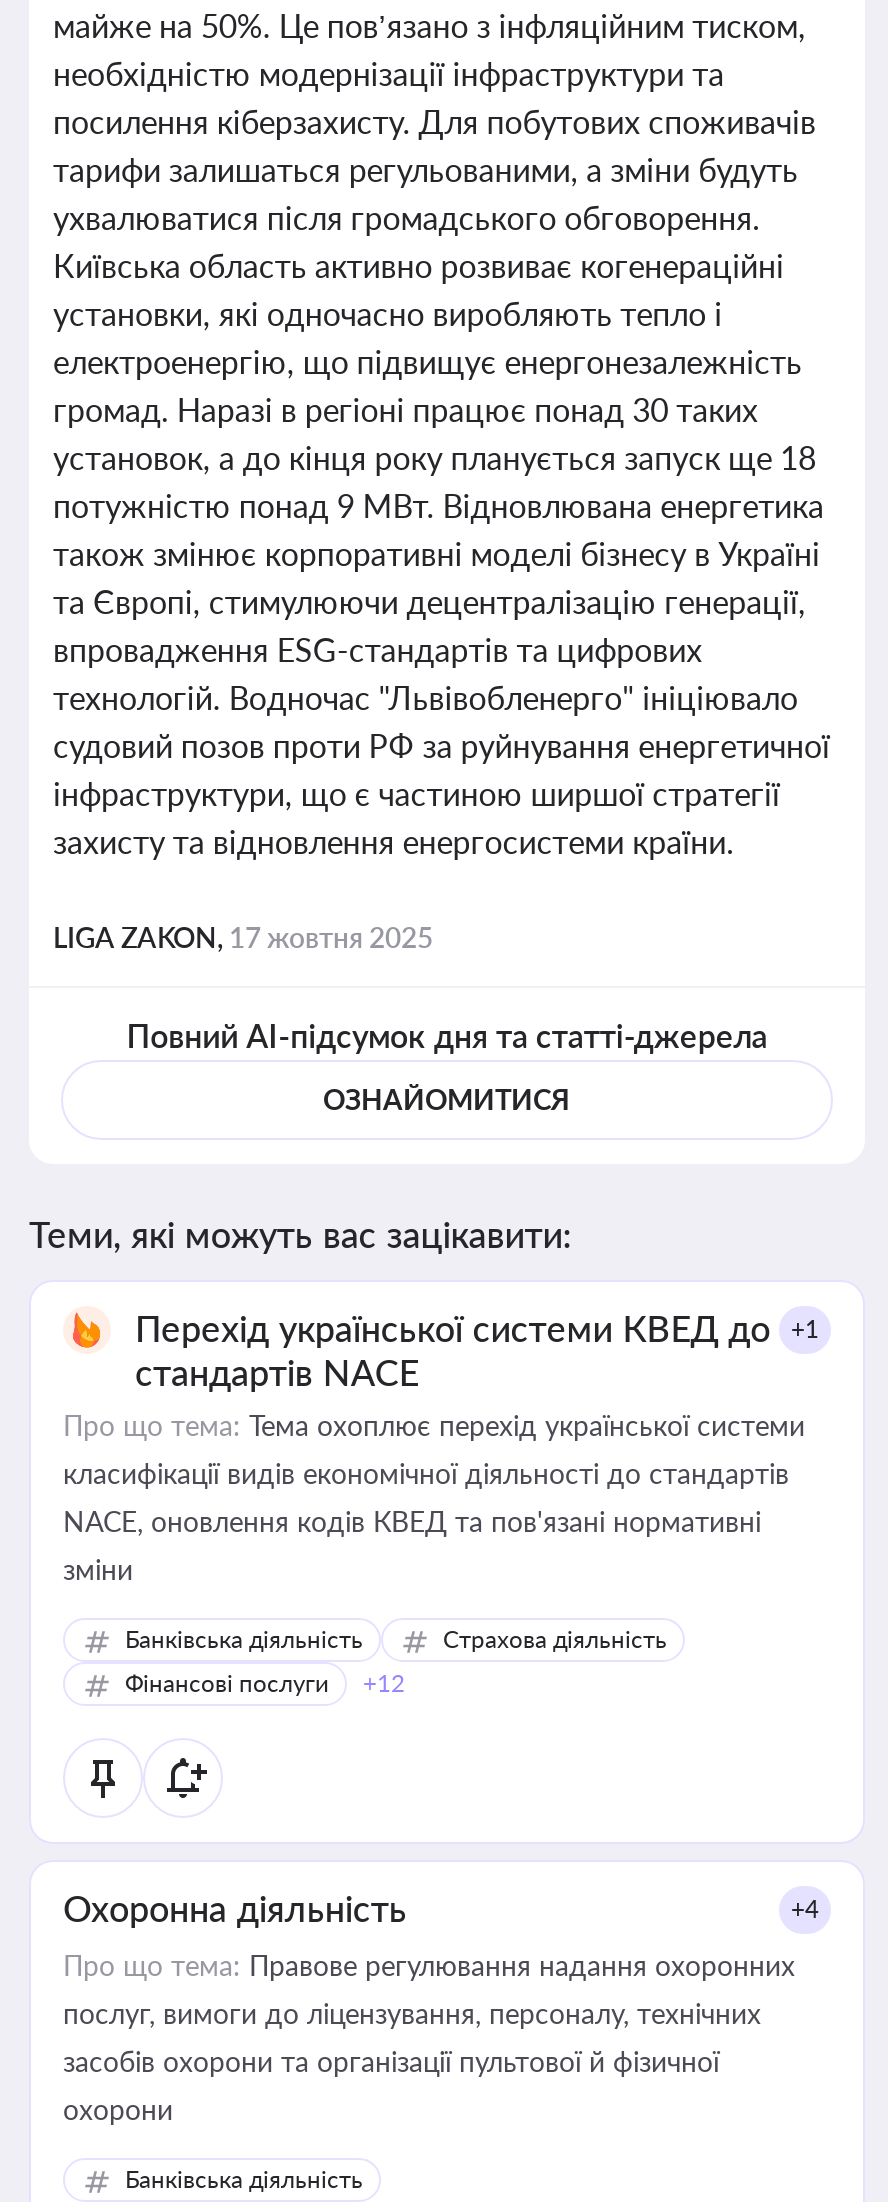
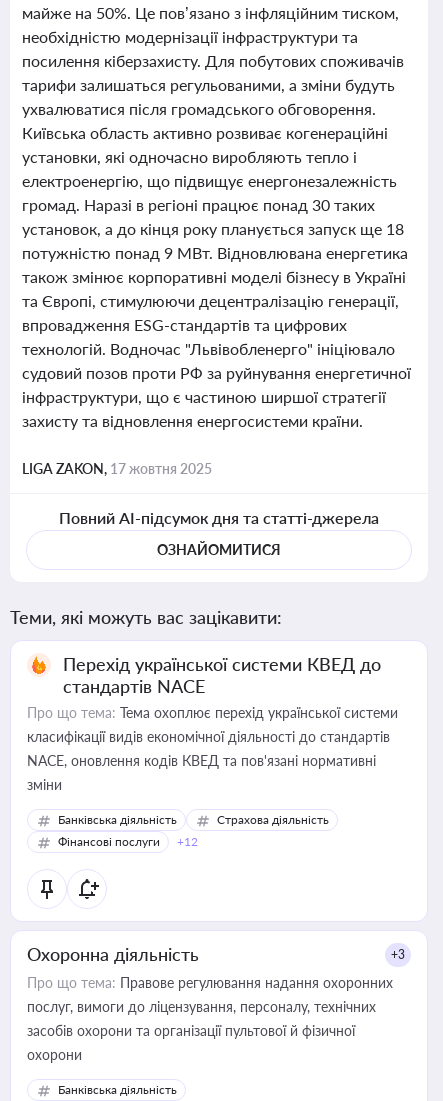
[791,1314,819,1344] +1 -> none
[791,1894,819,1924] +4 -> [391,947,405,962] +3

